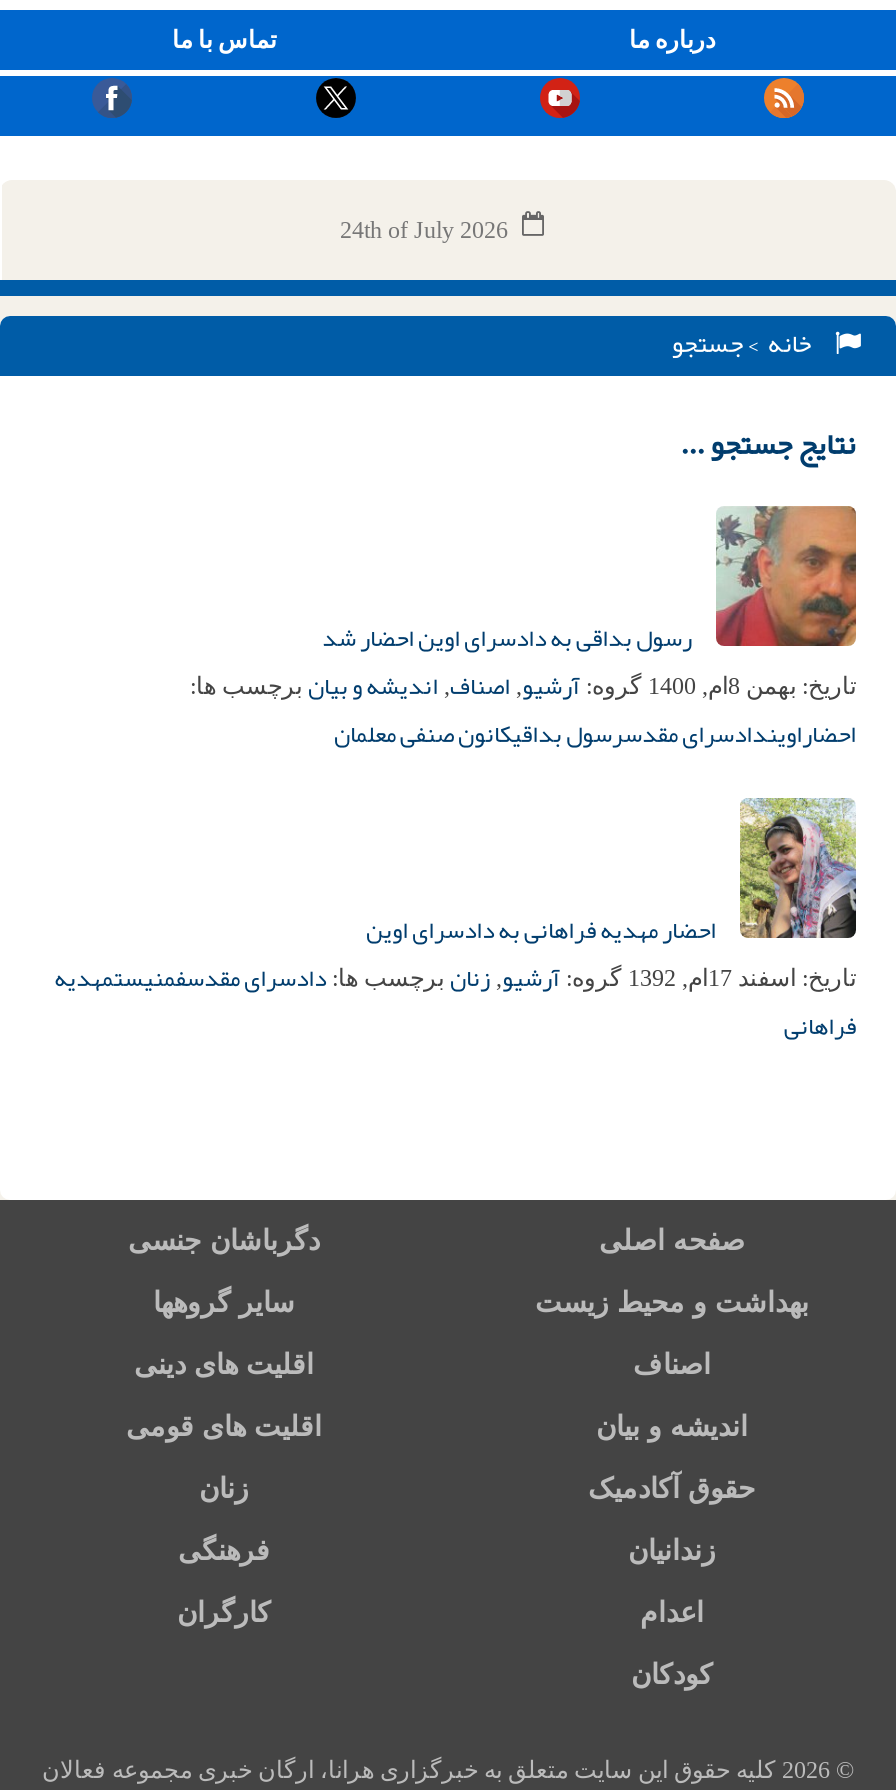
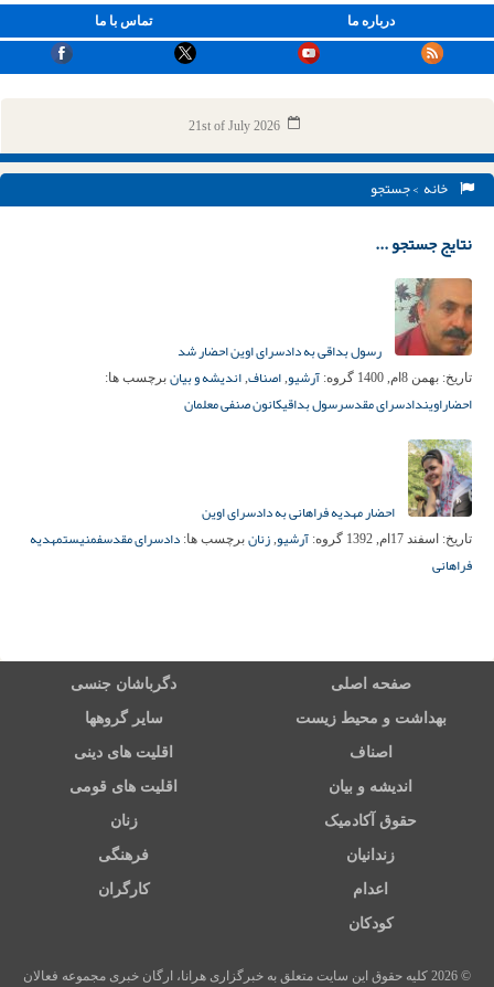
[340,216,508,244] 24th of July 2026 -> [188,118,280,134] 21st of July 2026

